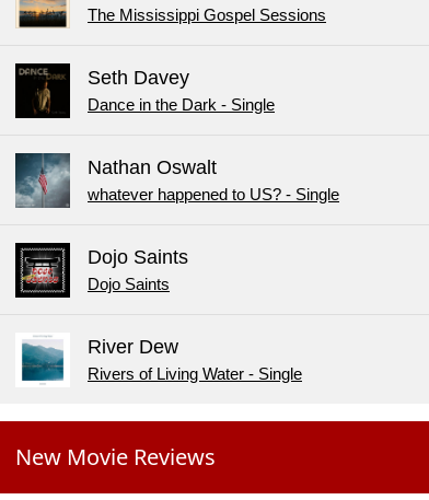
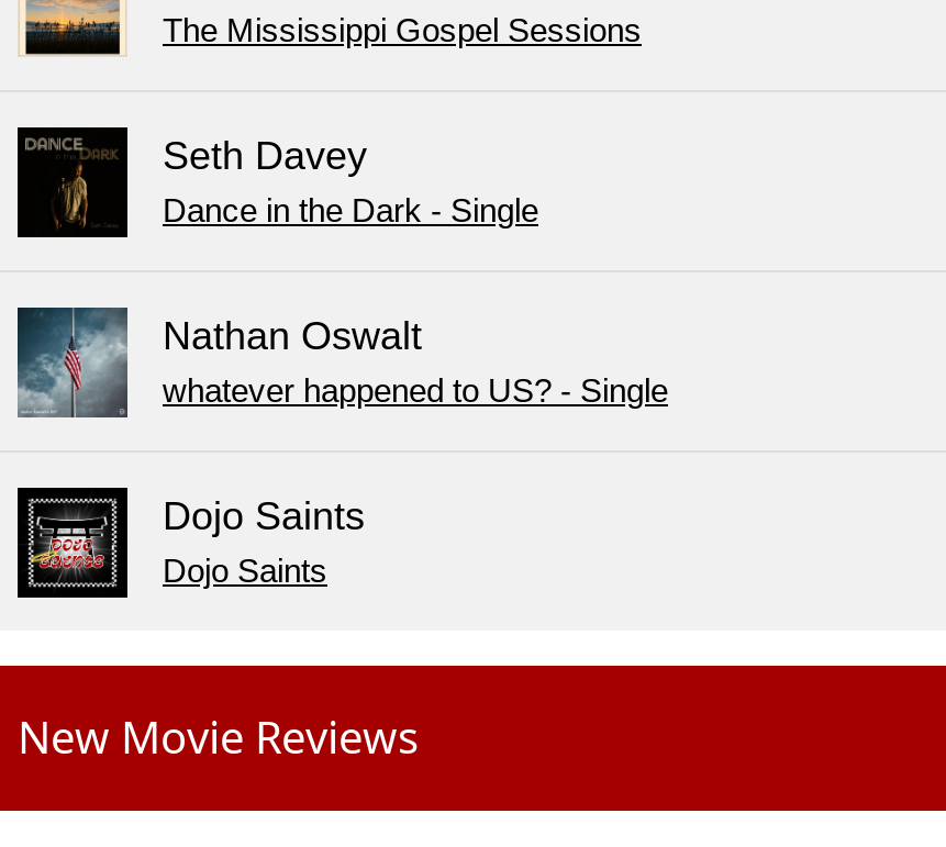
[15,333,302,387] [image] | River Dew | Rivers of Living Water - Single -> none

